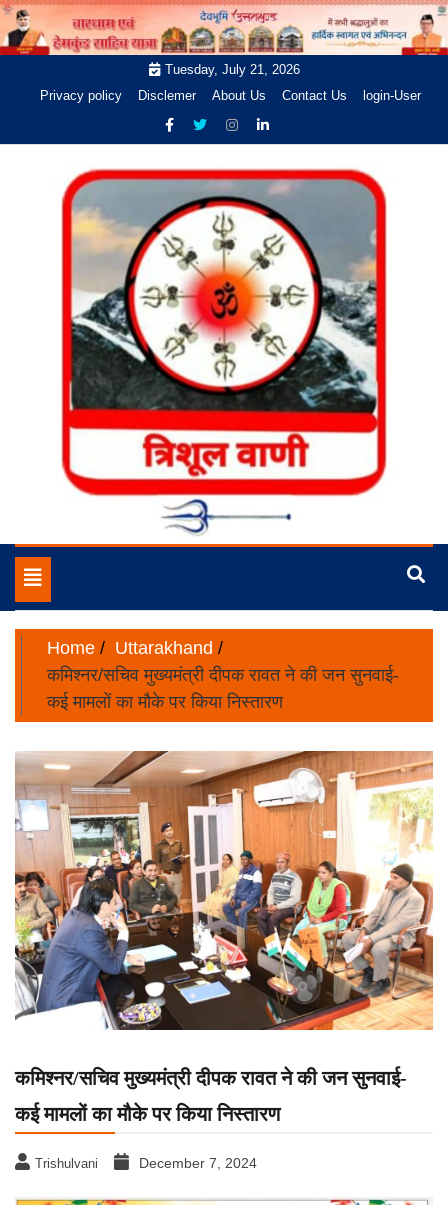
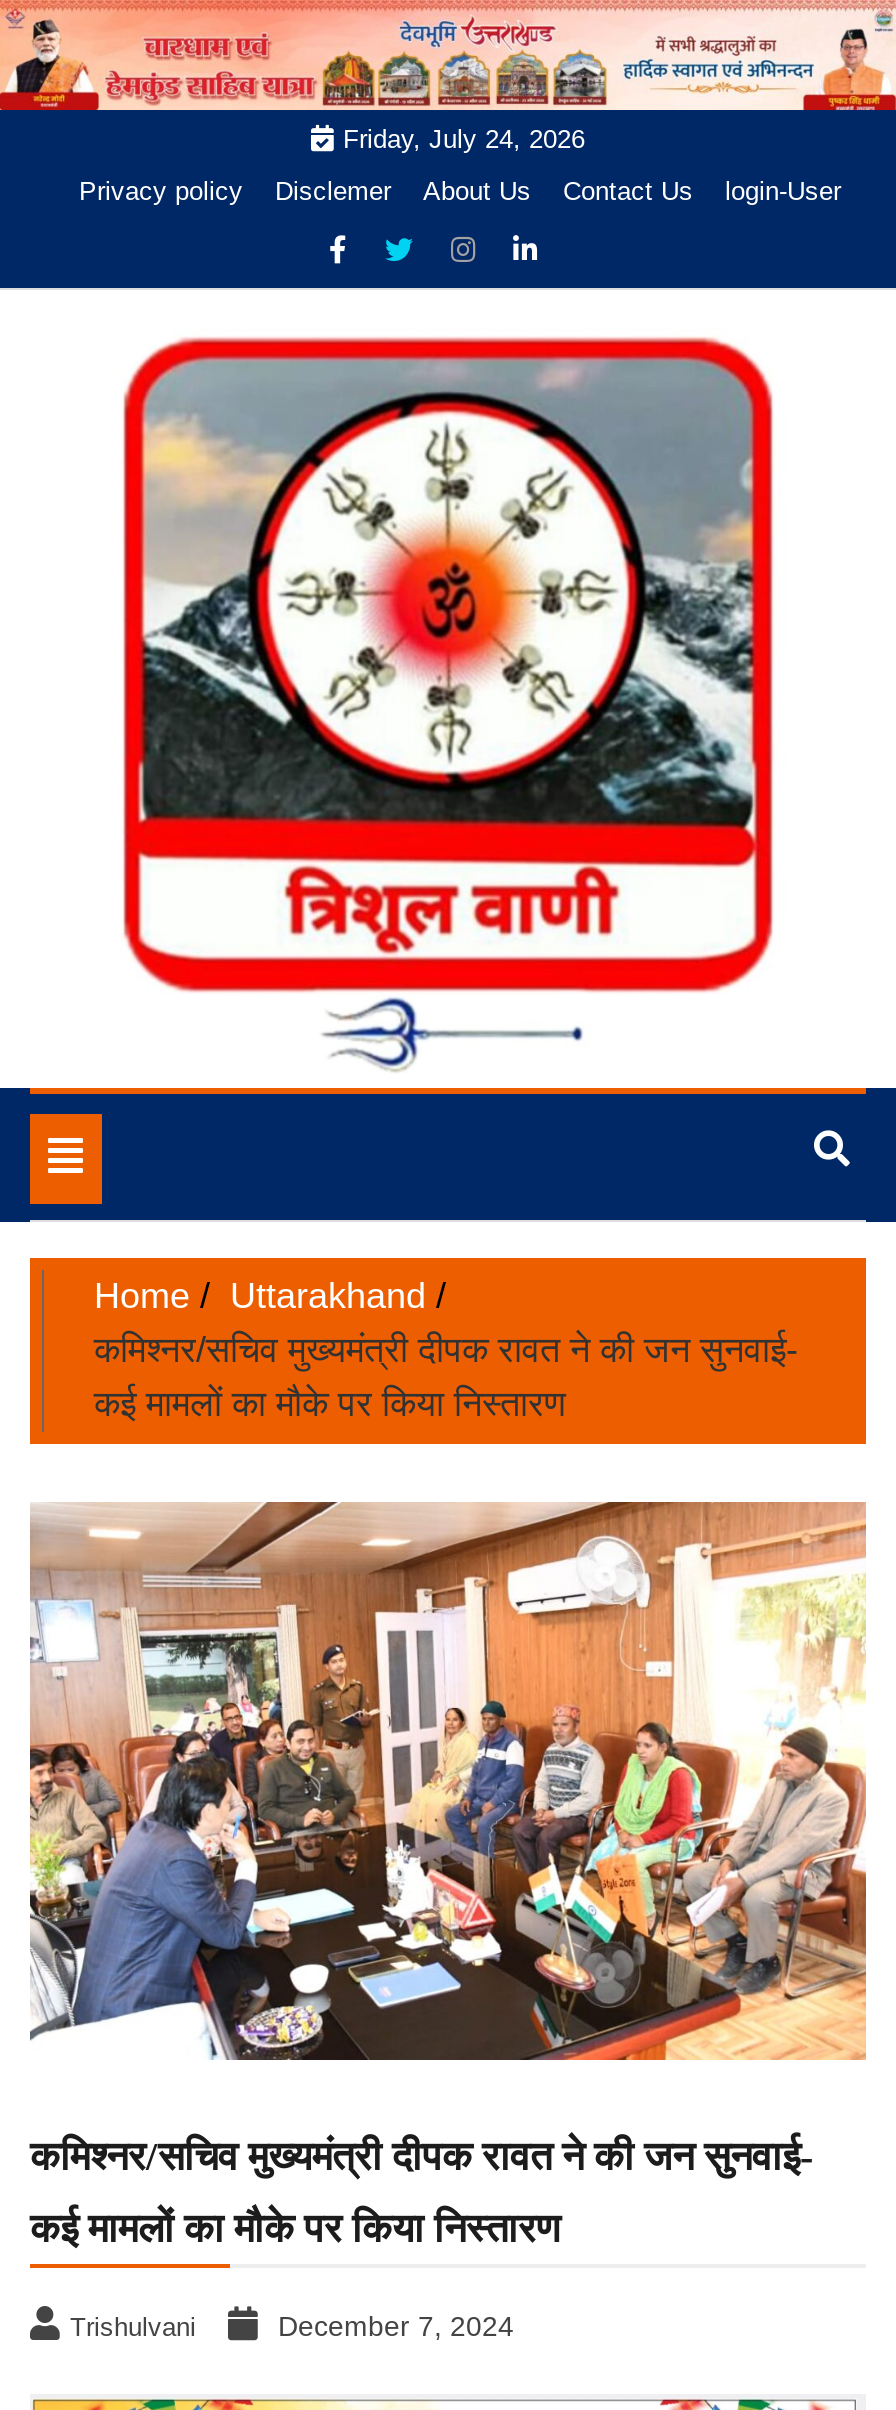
[164,62,299,77] Tuesday, July 21, 2026 -> [343,124,585,154] Friday, July 24, 2026

